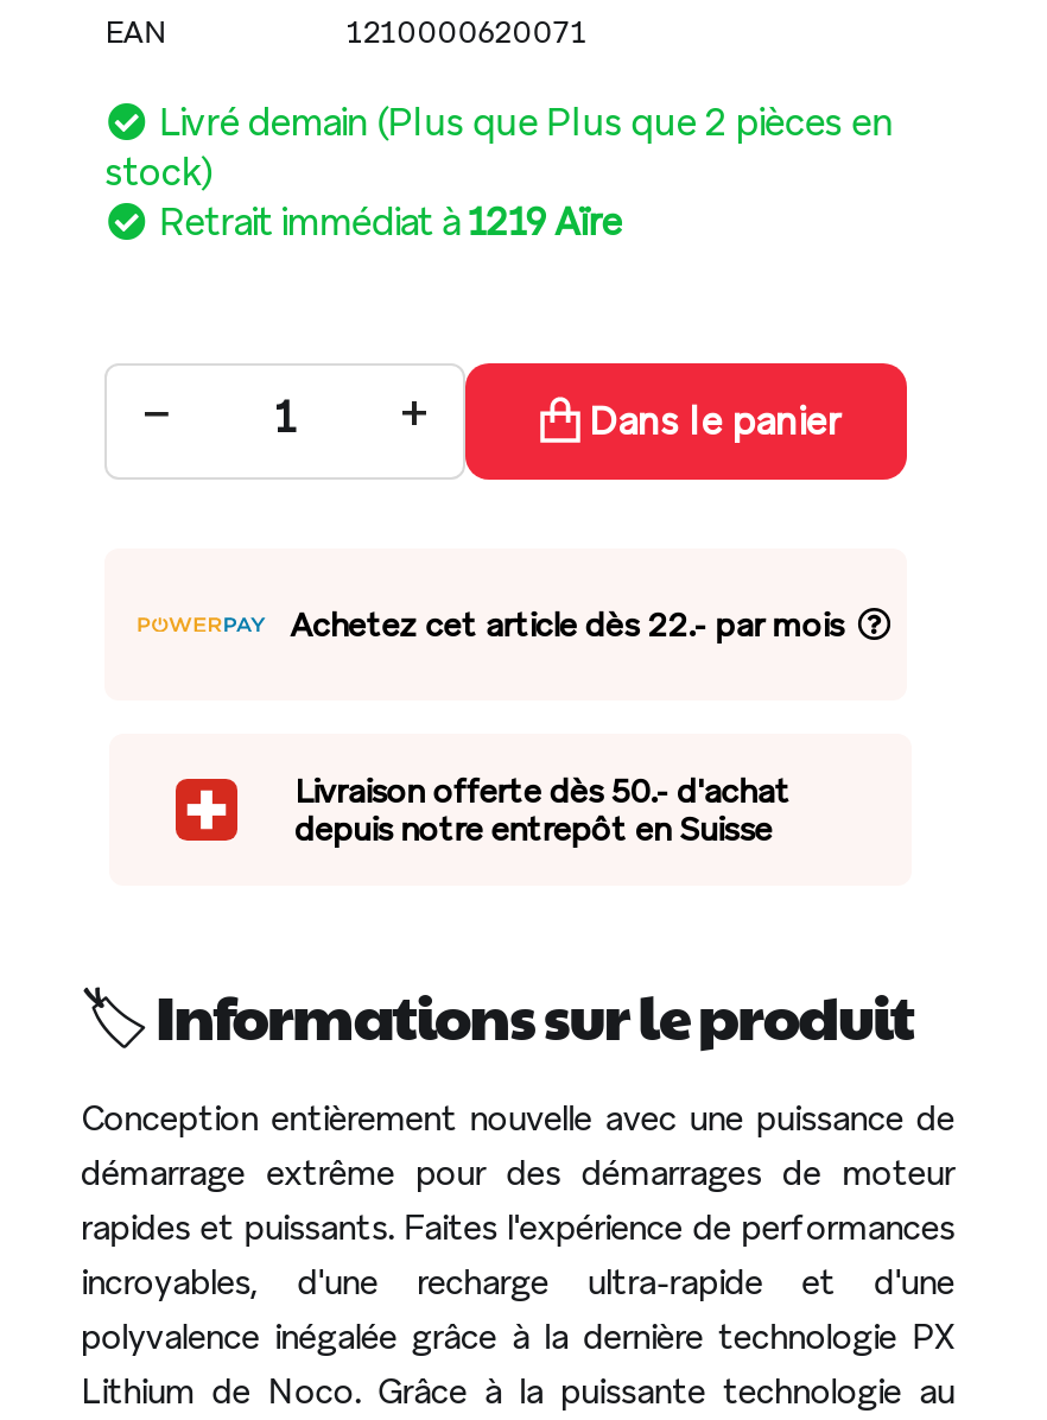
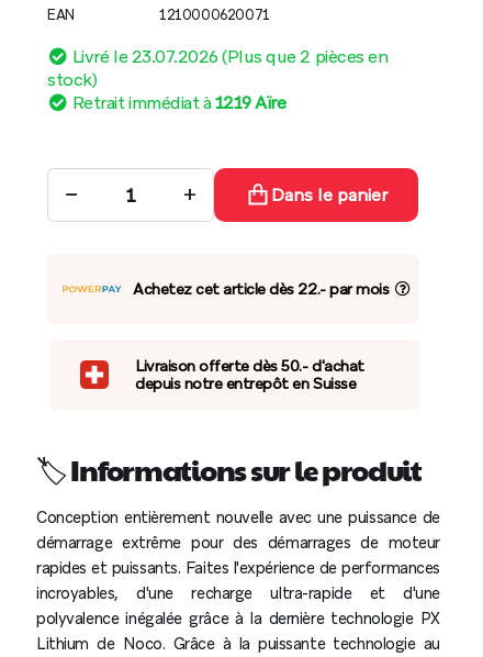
[159,97,893,147] Livré demain (Plus que Plus que 2 pièces en -> [72,45,388,68] Livré le 23.07.2026 (Plus que 2 pièces en

